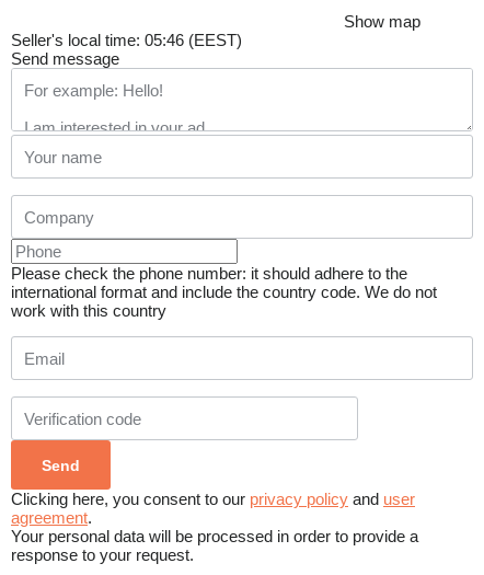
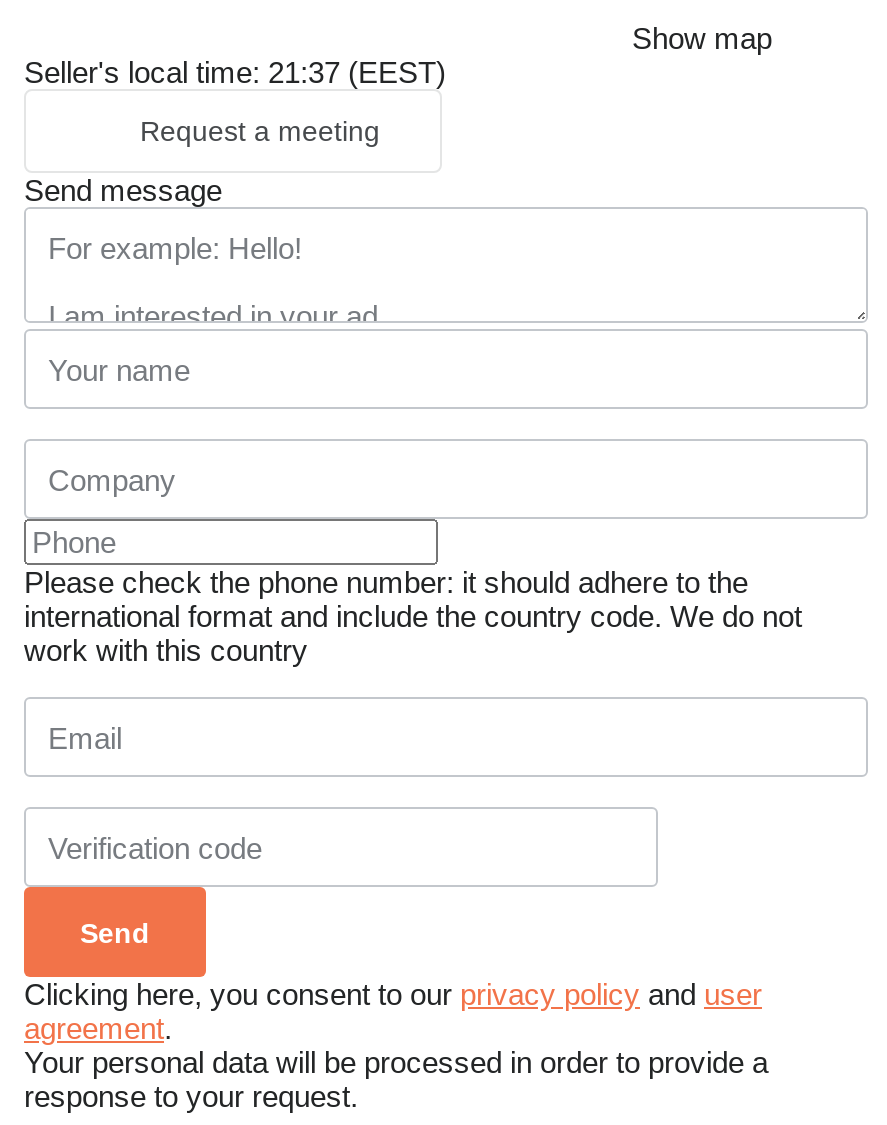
[11,31,242,49] Seller's local time: 05:46 (EEST) -> [24,55,446,147] Seller's local time: 21:37 (EEST) | Request a meeting

